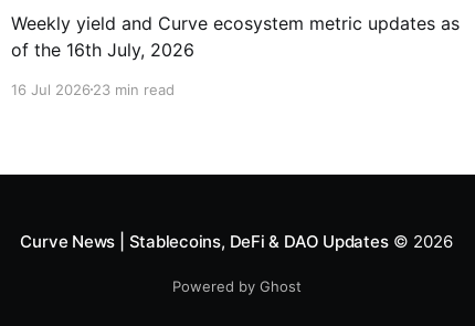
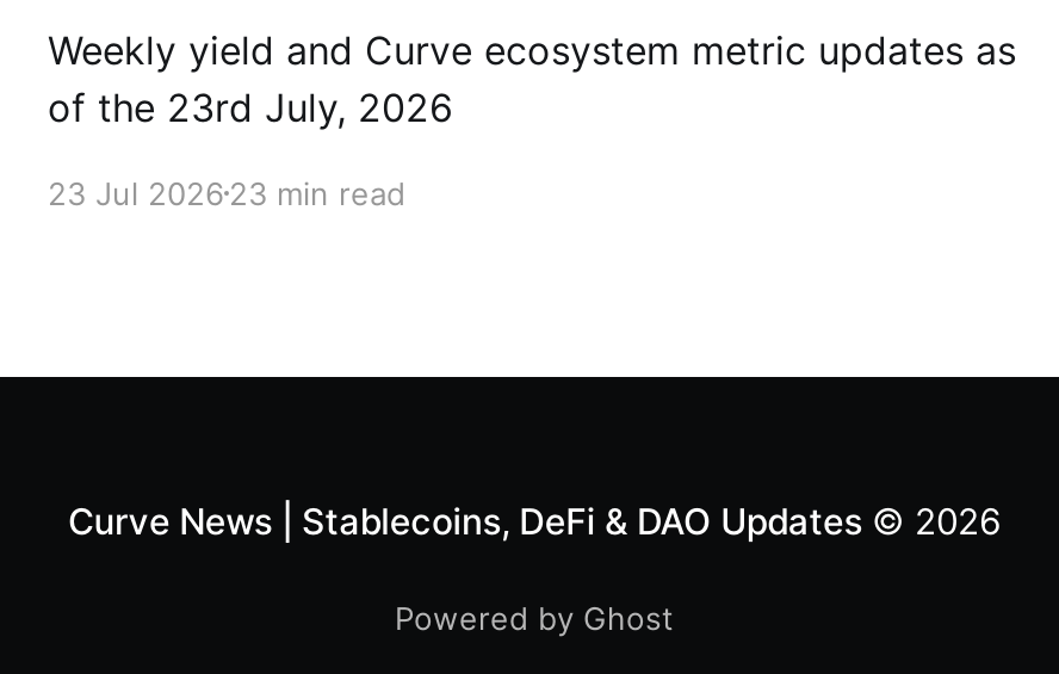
[11,38,194,60] of the 16th July, 2026 -> [48,83,453,130] of the 23rd July, 2026
[11,80,175,98] 16 Jul 2026 23 min read -> [48,173,405,211] 23 Jul 2026 23 min read

